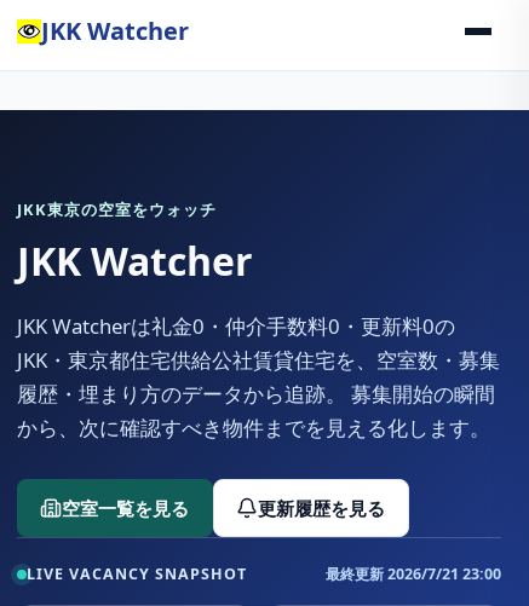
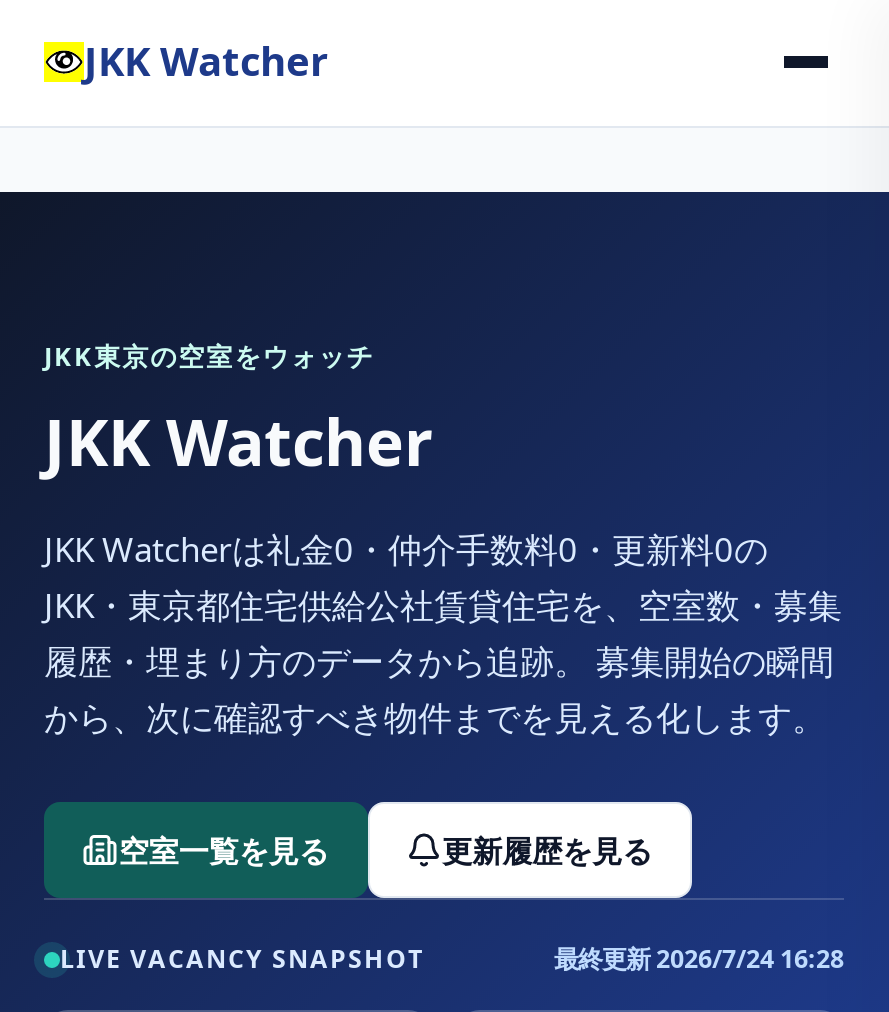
[326,564,501,584] 最終更新2026/7/21 23:00 -> [554,942,844,976] 最終更新2026/7/24 16:28

